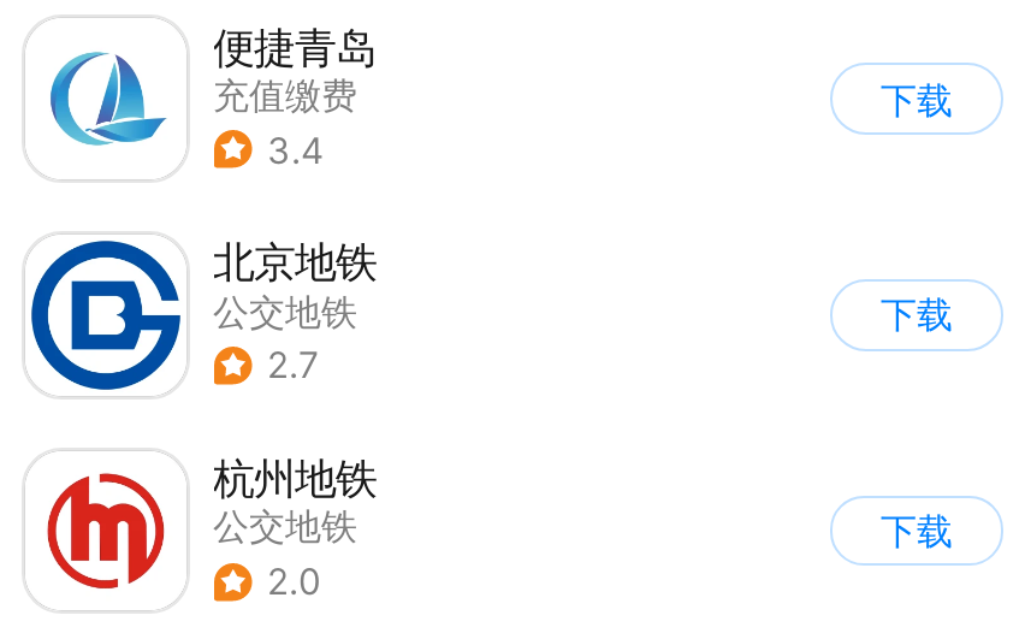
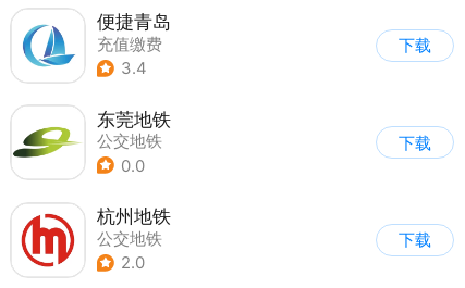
[29,237,377,391] [image] | 北京地铁 -> [12,107,170,177] [image] | 东莞地铁
[267,345,320,388] 2.7 -> [121,156,145,176] 0.0

